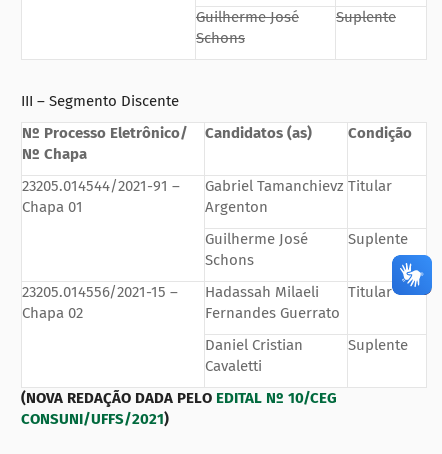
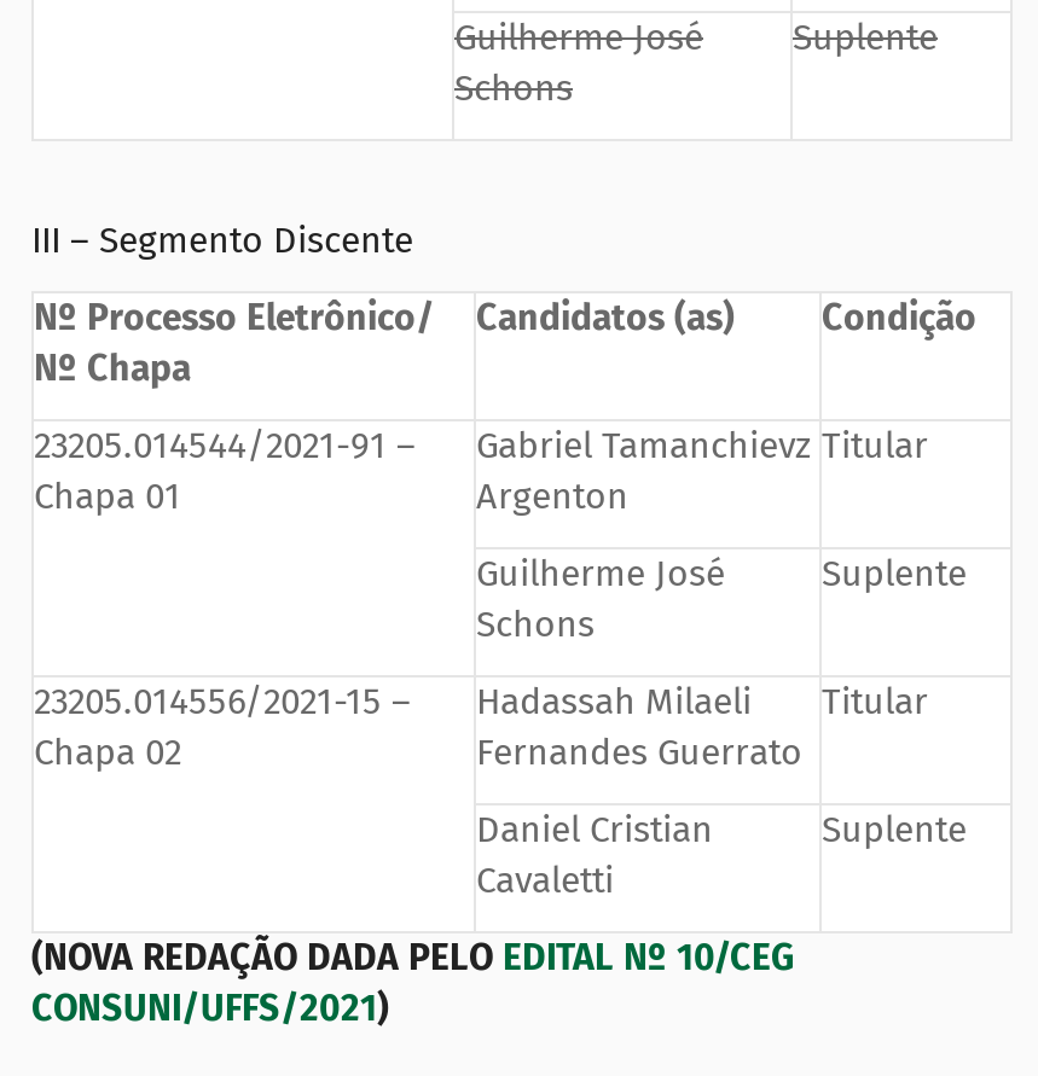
[391,254,433,296] [image] -> none

